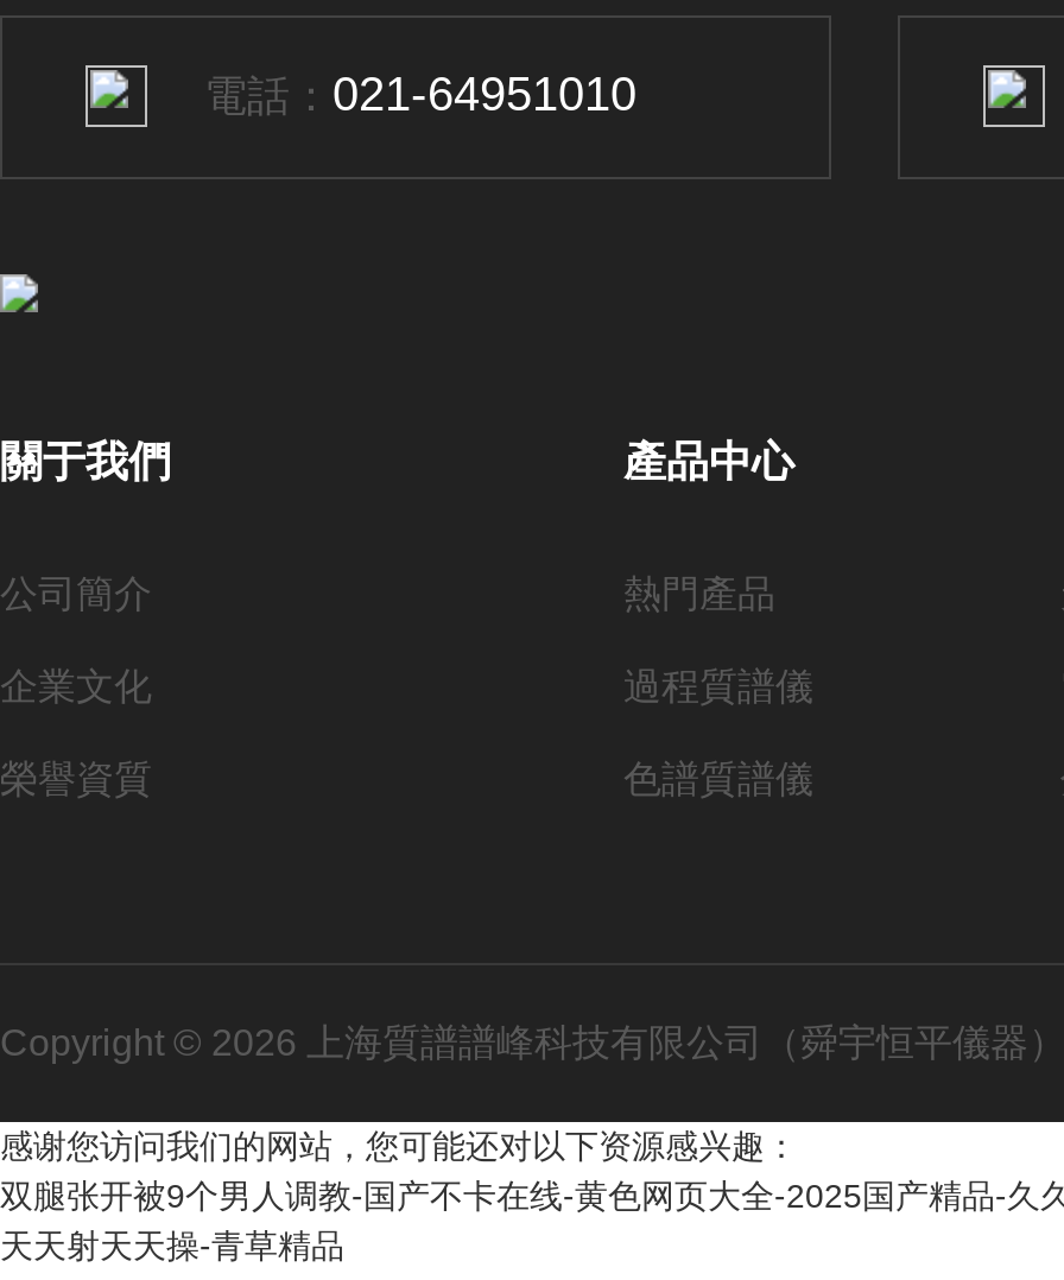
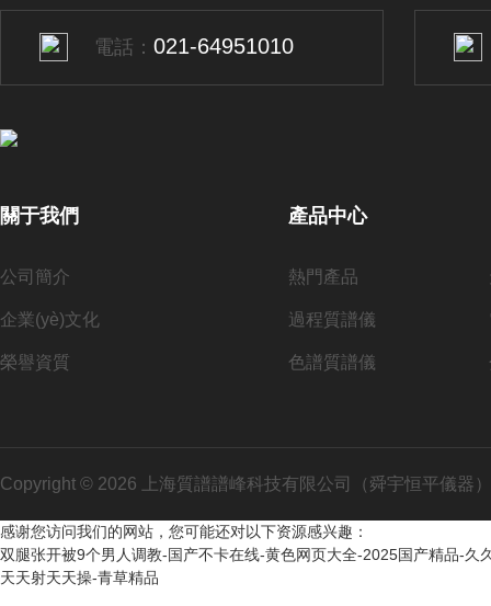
[0,665,152,706] 企業文化 -> [0,310,100,328] 企業(yè)文化

